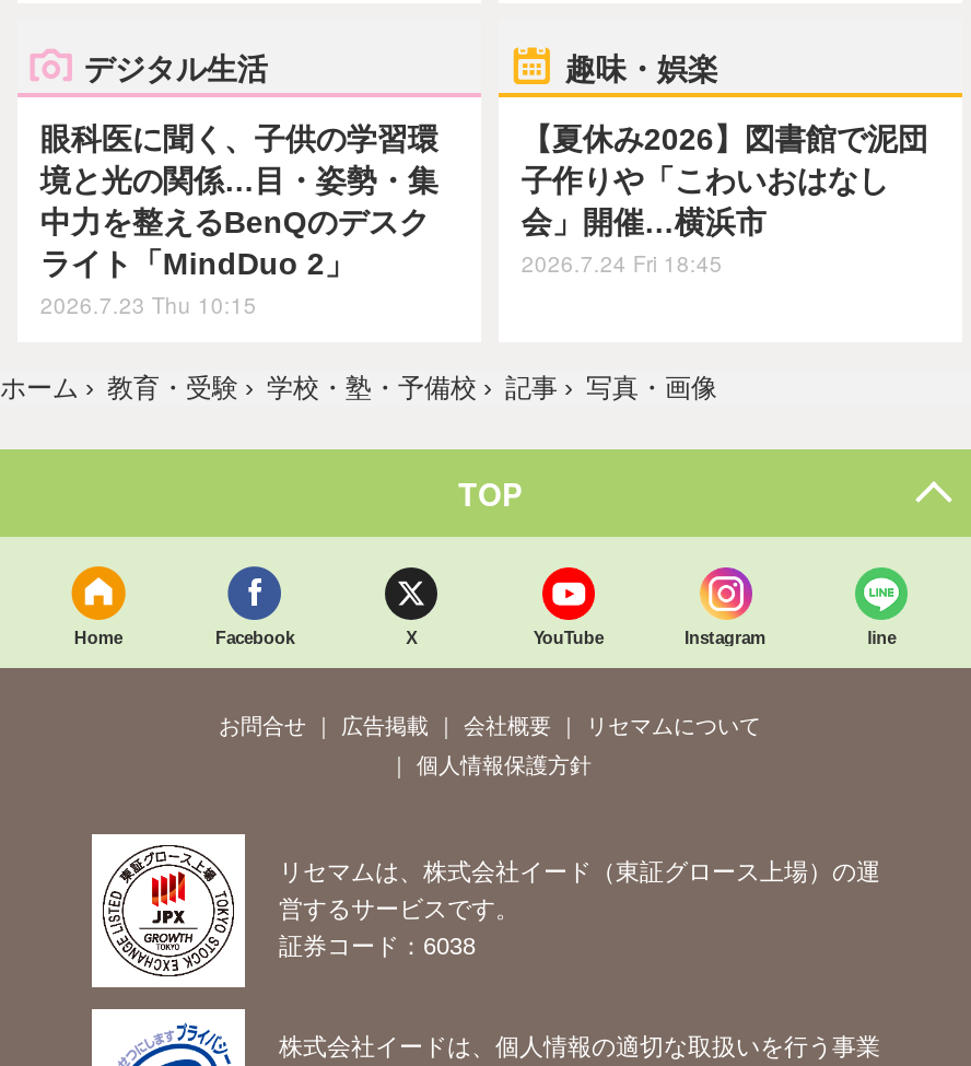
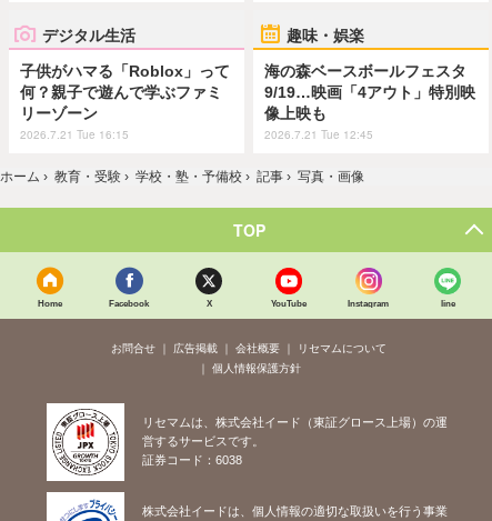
[40,121,438,320] 眼科医に聞く、子供の学習環 | 境と光の関係…目・姿勢・集 | 中力を整えるBenQのデスク | ライト「MindDuo 2」 | 2026.7.23 Thu 10:15 -> [20,62,230,142] 子供がハマる「Roblox」って | 何？親子で遊んで学ぶファミ | リーゾーン | 2026.7.21 Tue 16:15
[521,121,928,279] 【夏休み2026】図書館で泥団 | 子作りや「こわいおはなし | 会」開催…横浜市 | 2026.7.24 Fri 18:45 -> [265,62,476,142] 海の森ベースボールフェスタ | 9/19…映画「4アウト」特別映 | 像上映も | 2026.7.21 Tue 12:45

